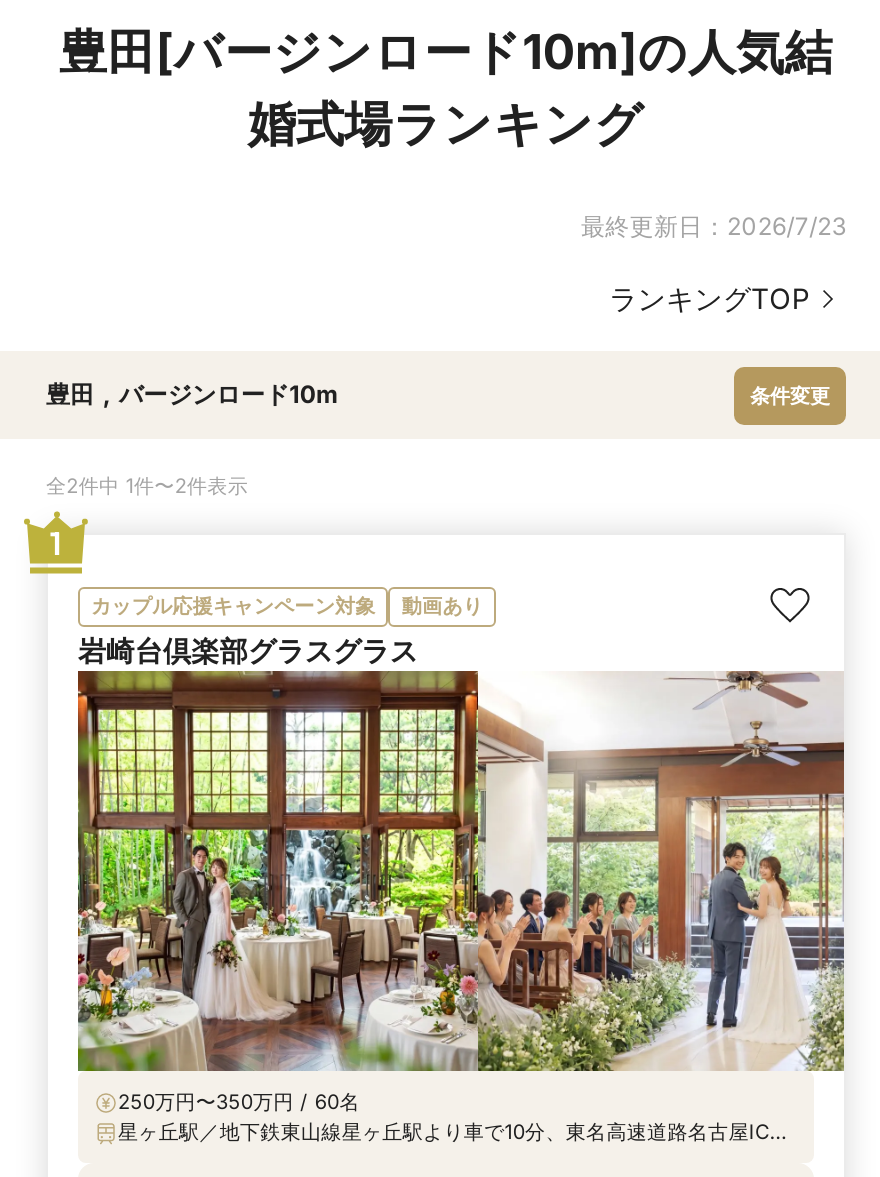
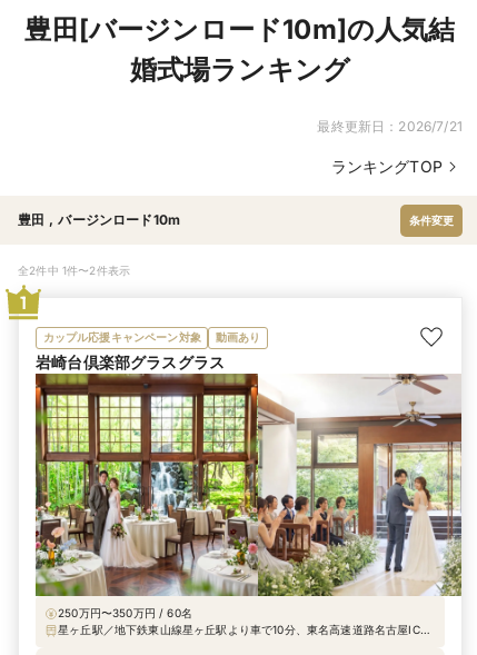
[581,211,846,241] 最終更新日：2026/7/23 -> [317,118,463,135] 最終更新日：2026/7/21

